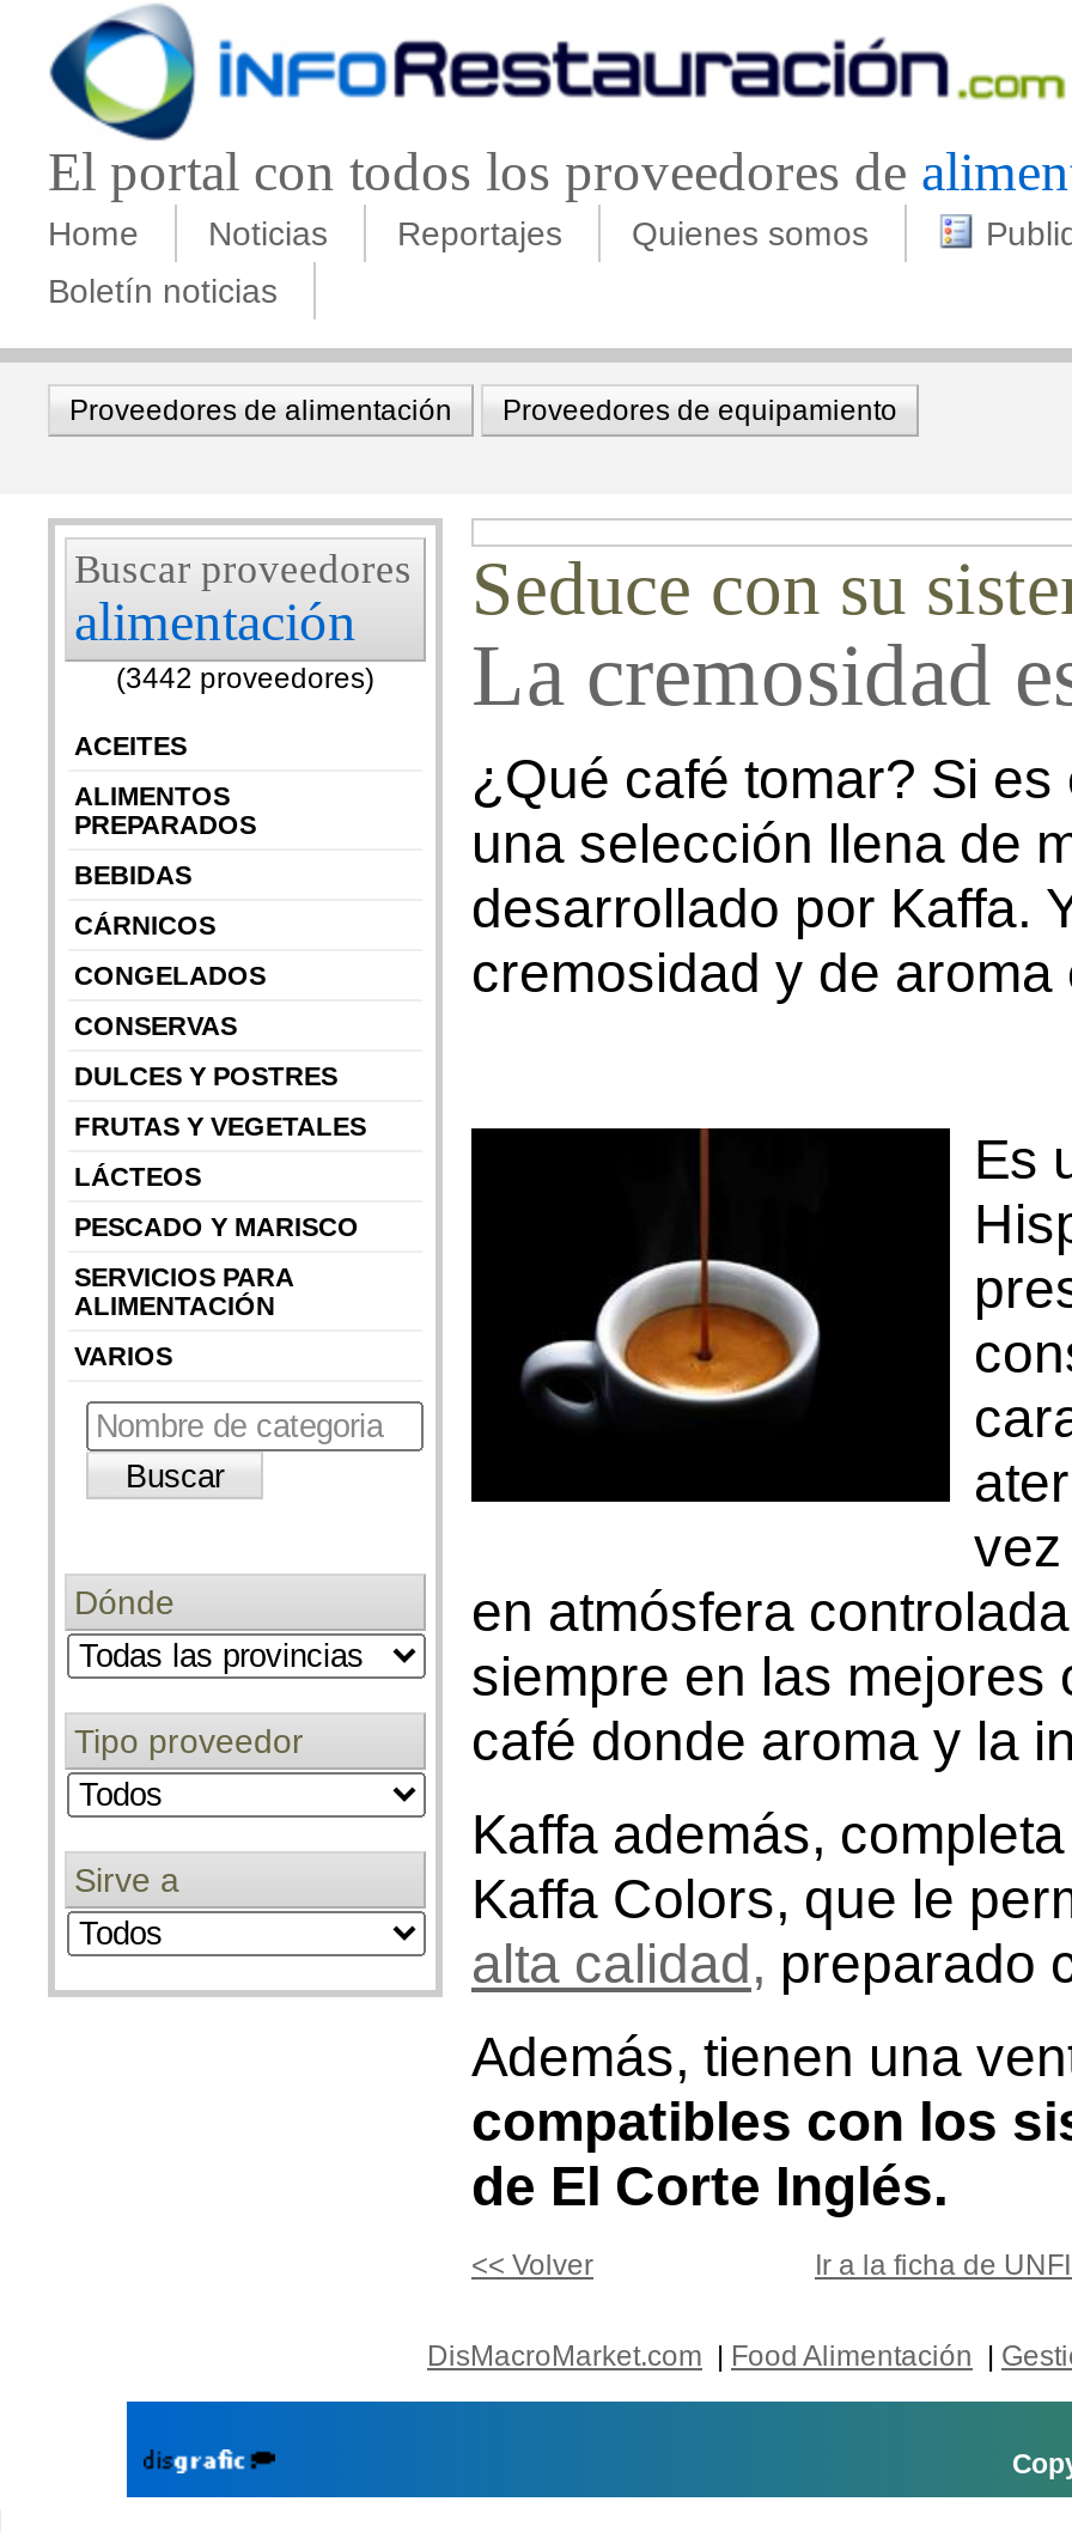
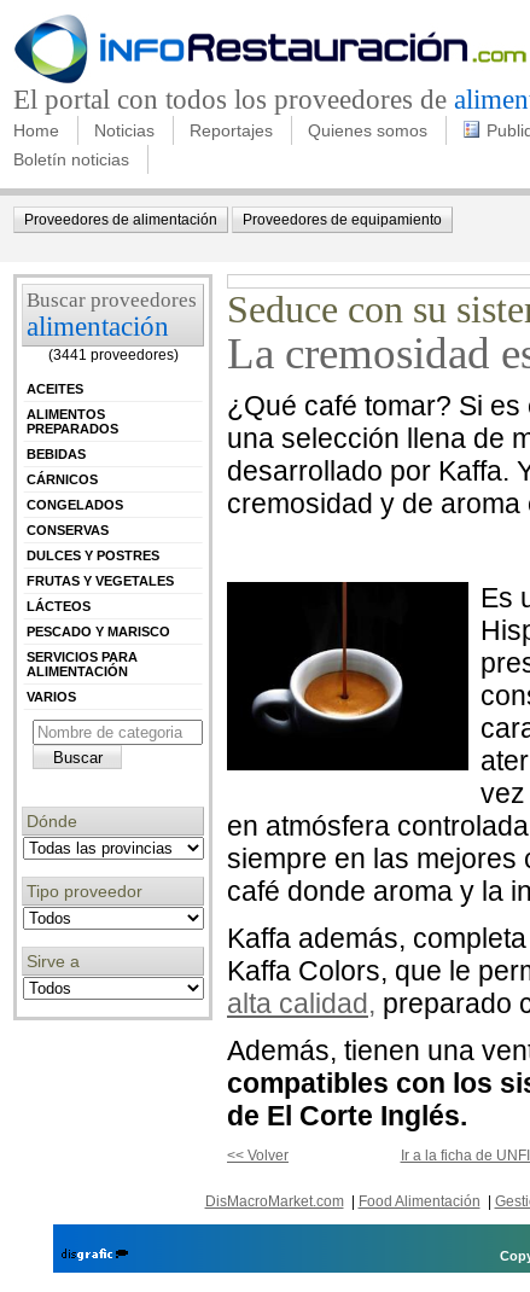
[116,662,374,695] (3442 proveedores) -> [48,347,178,363] (3441 proveedores)

